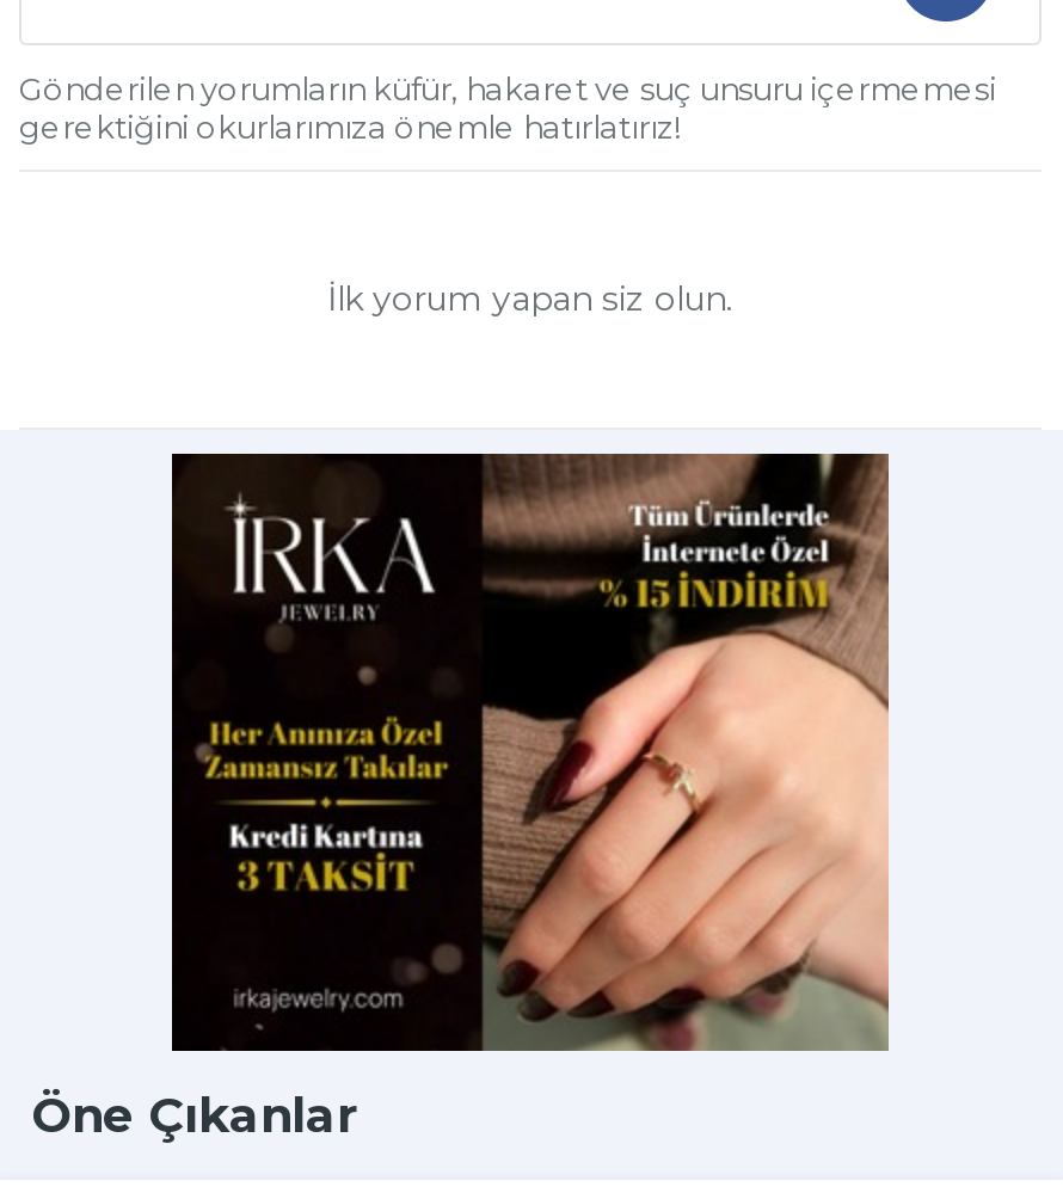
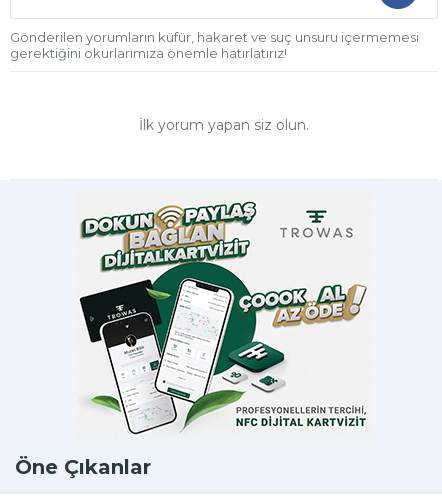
[170,451,891,1053] [image] -> [74,190,374,440] [image]

